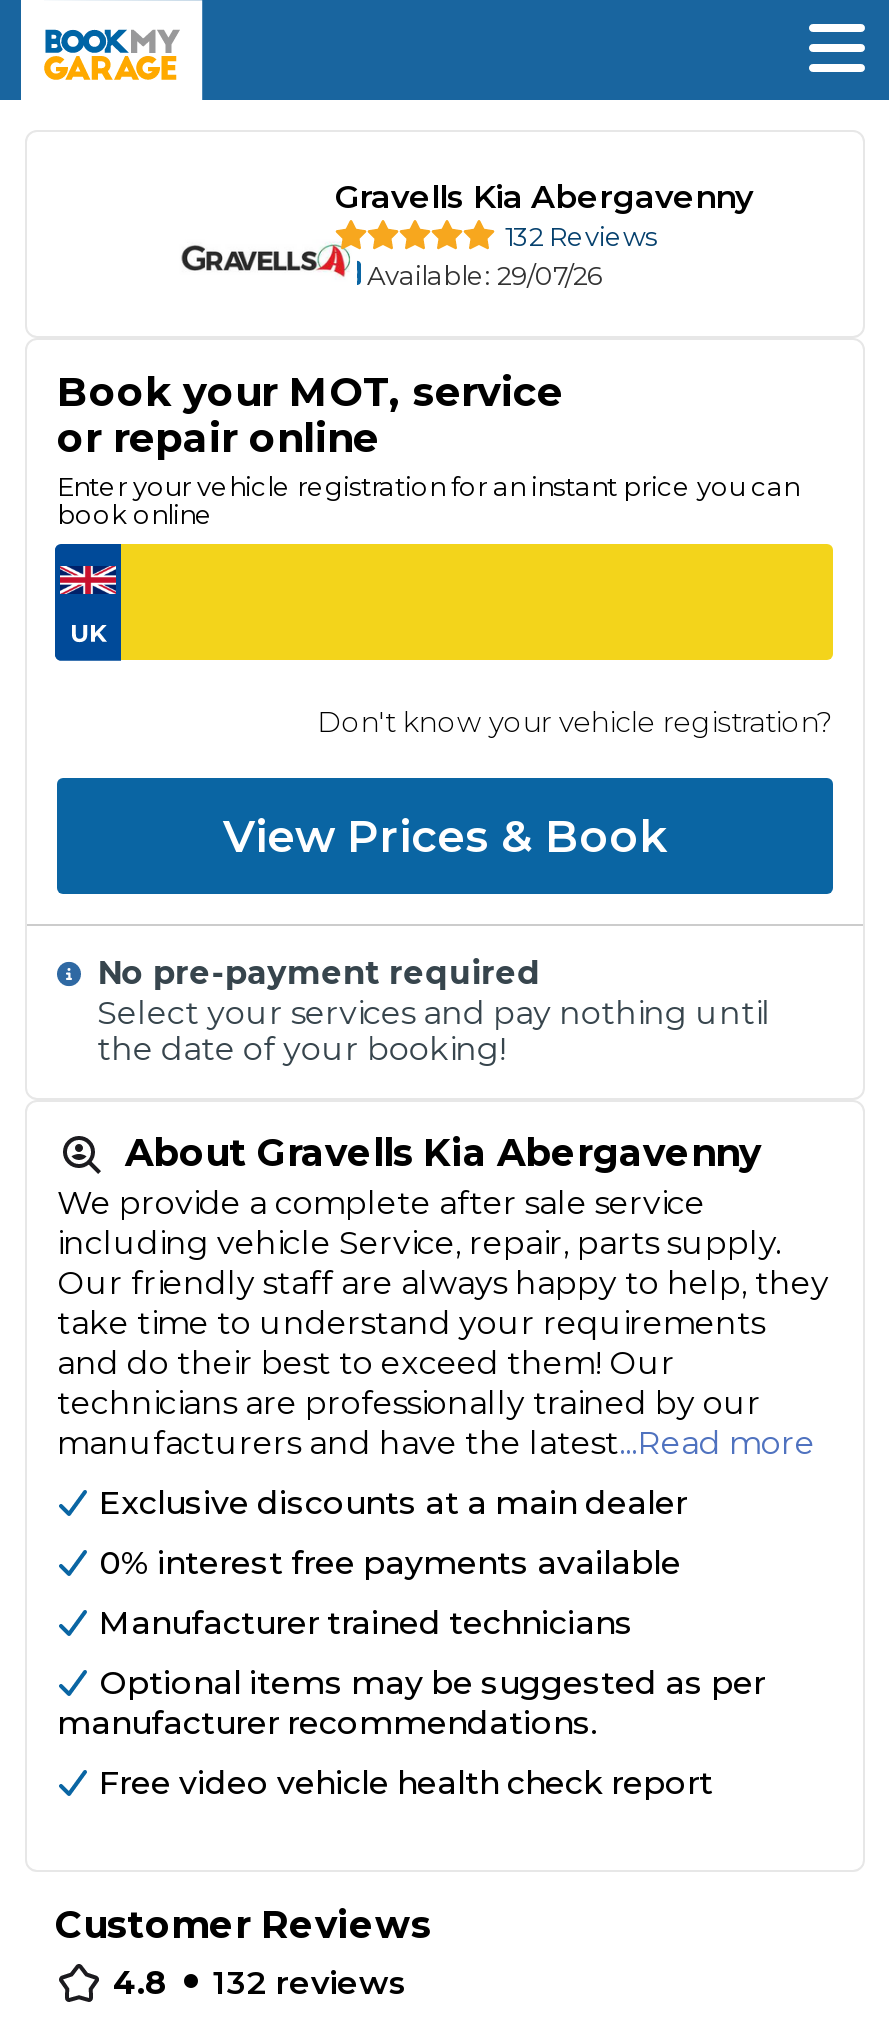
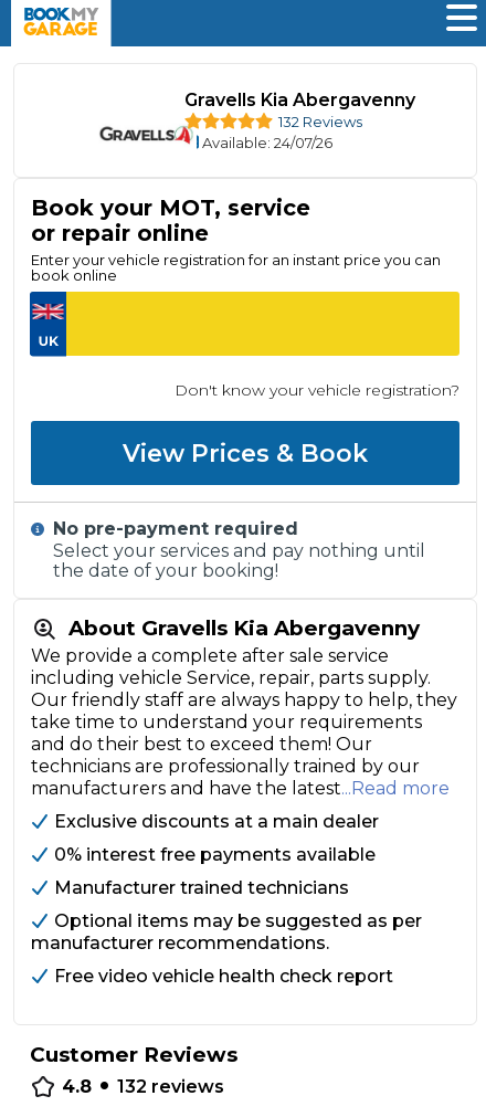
[367,259,603,291] Available: 29/07/26 -> [202,134,332,152] Available: 24/07/26

